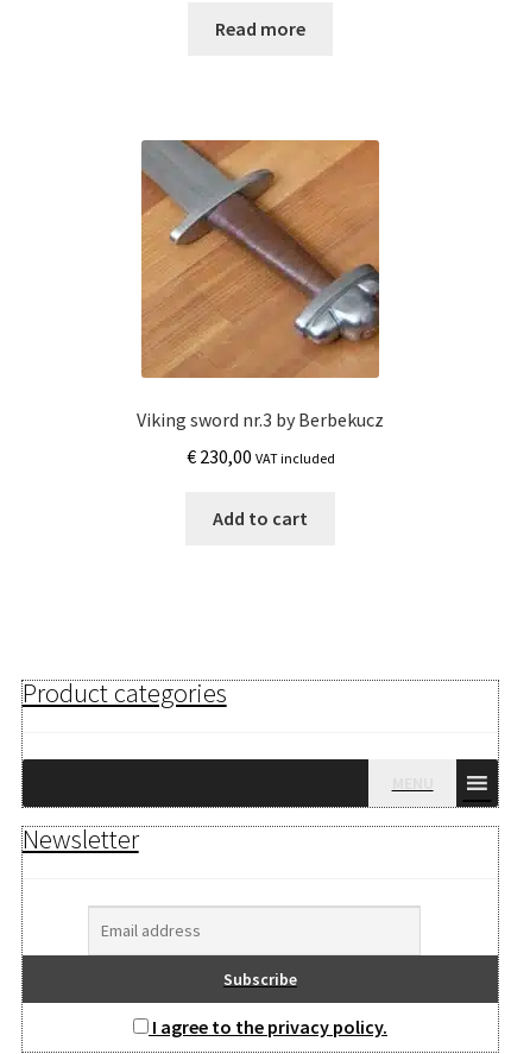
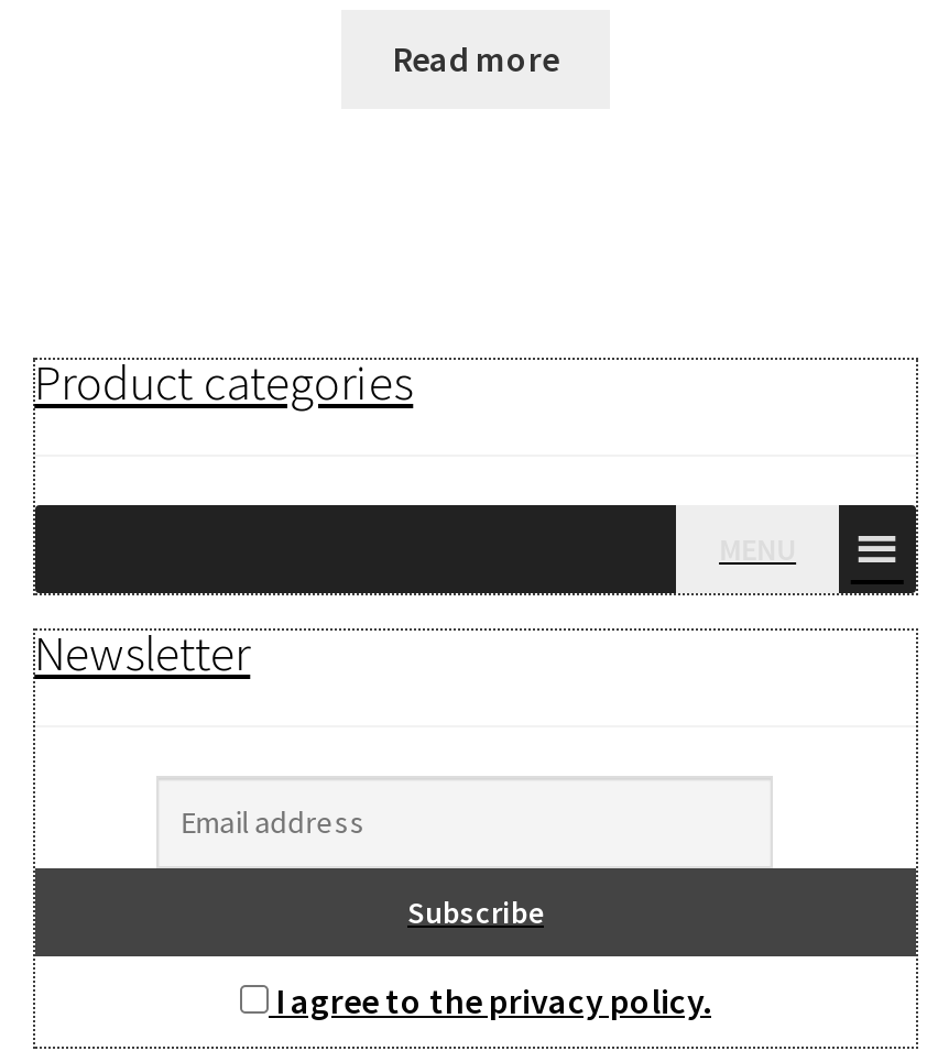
[137,139,384,529] [image] | Viking sword nr.3 by Berbekucz | €230,00 VAT included | Add to cart -> none

